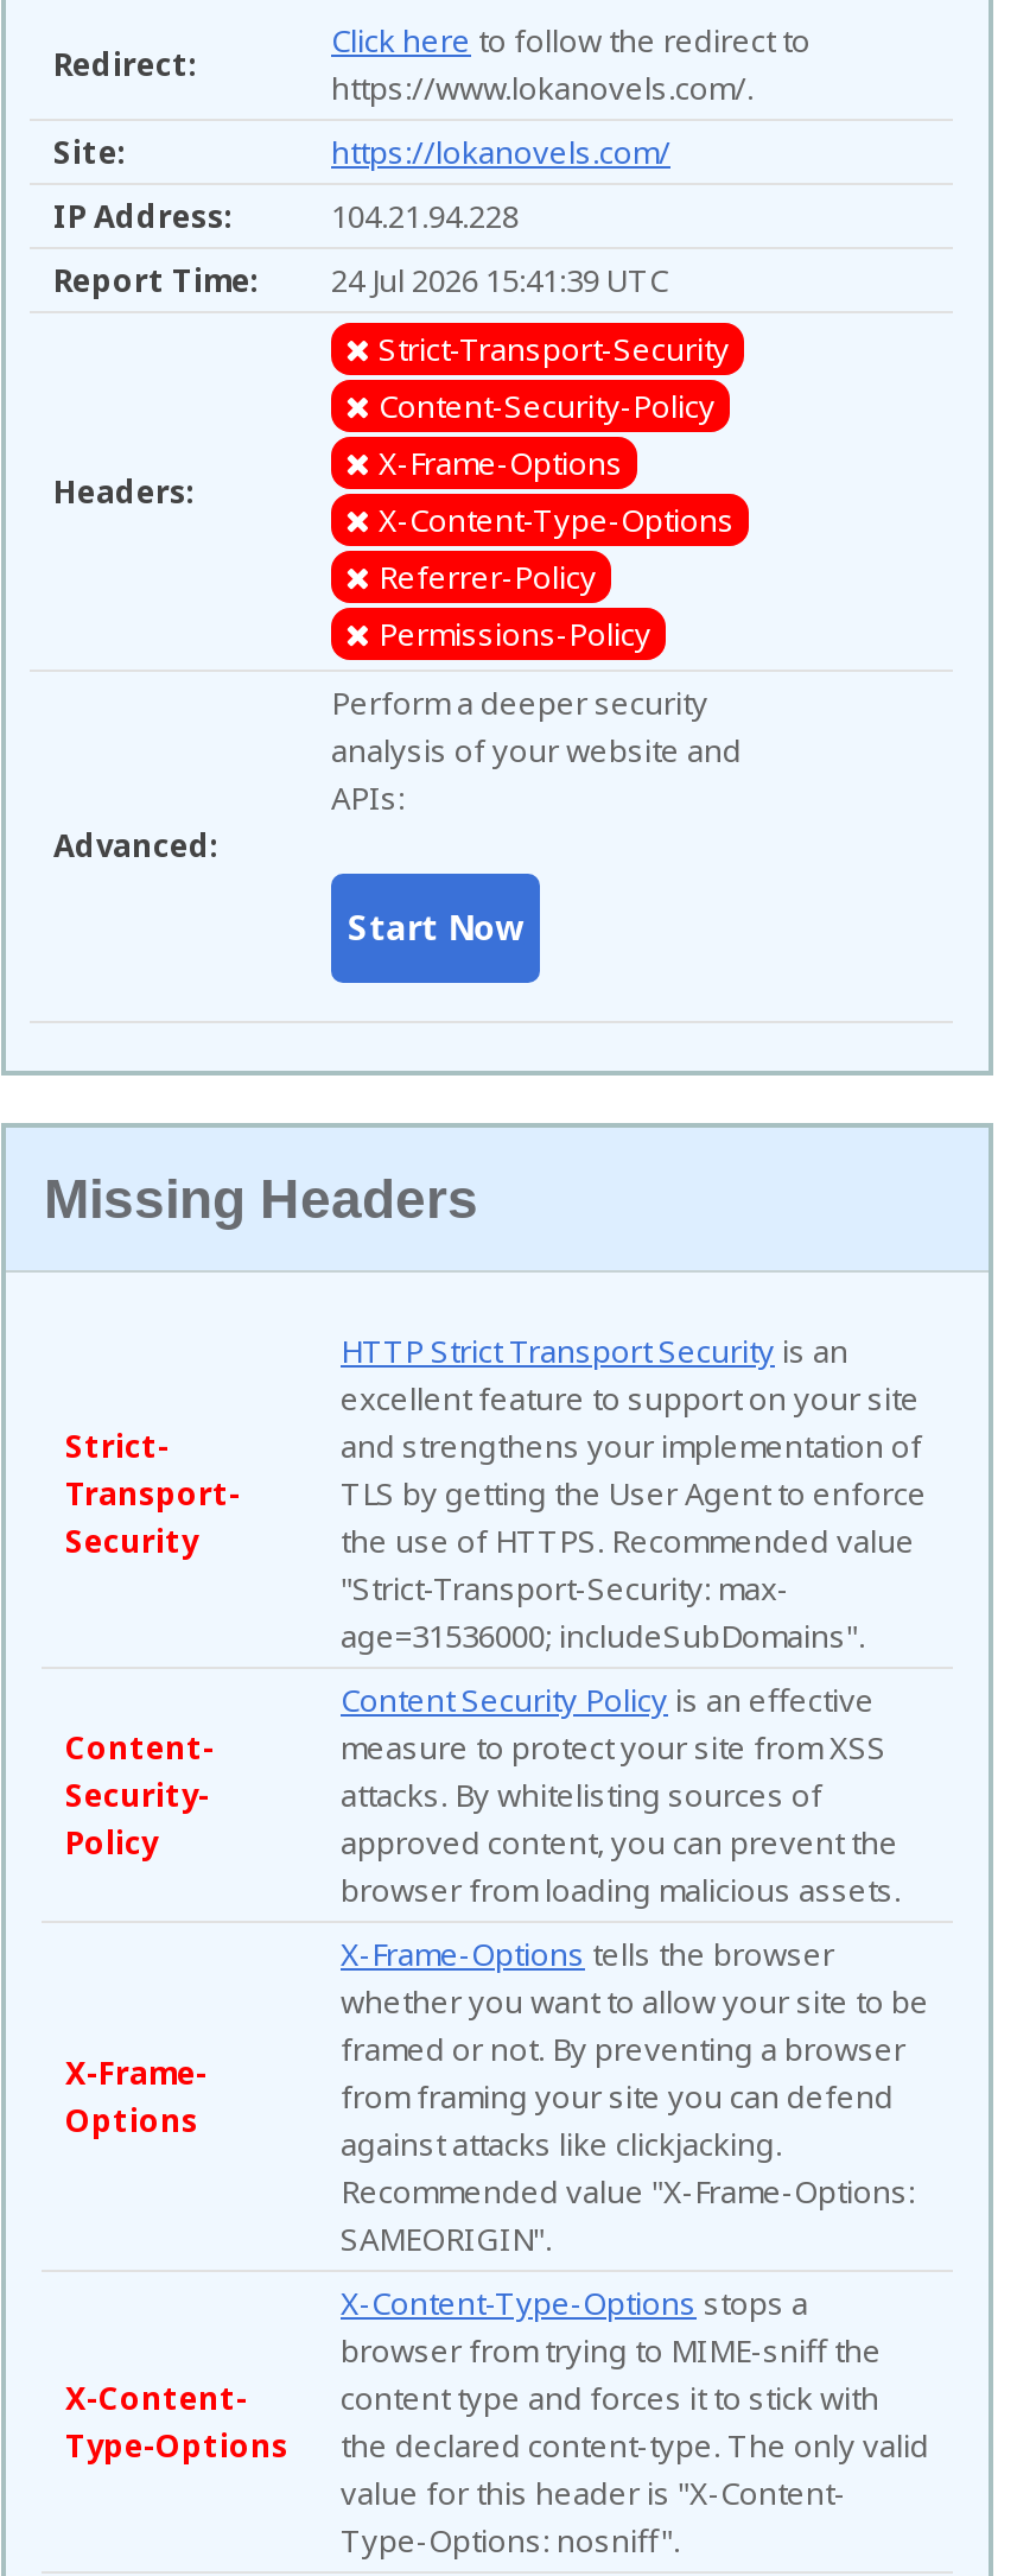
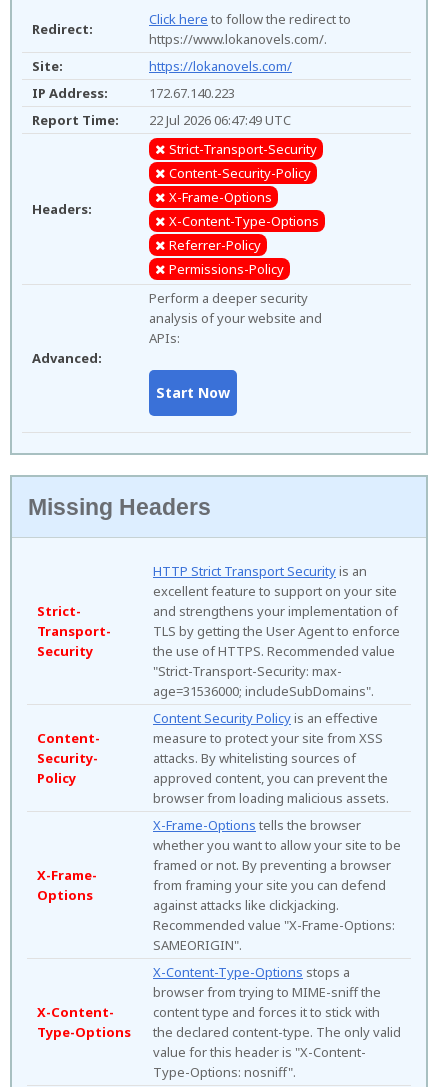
[331,196,519,238] 104.21.94.228 -> [149,84,235,102] 172.67.140.223
[53,260,668,302] Report Time: 24 Jul 2026 15:41:39 UTC -> [32,111,291,129] Report Time: 22 Jul 2026 06:47:49 UTC

